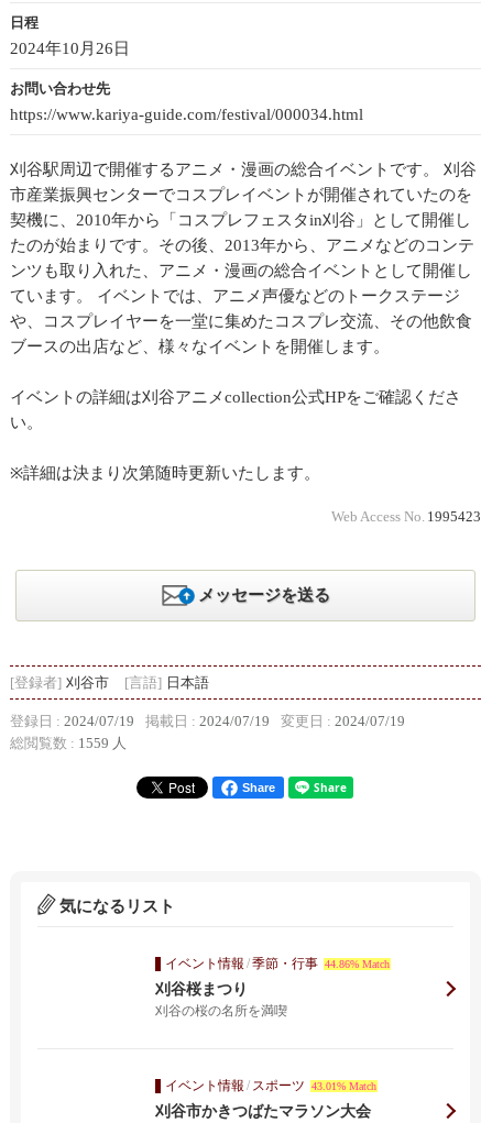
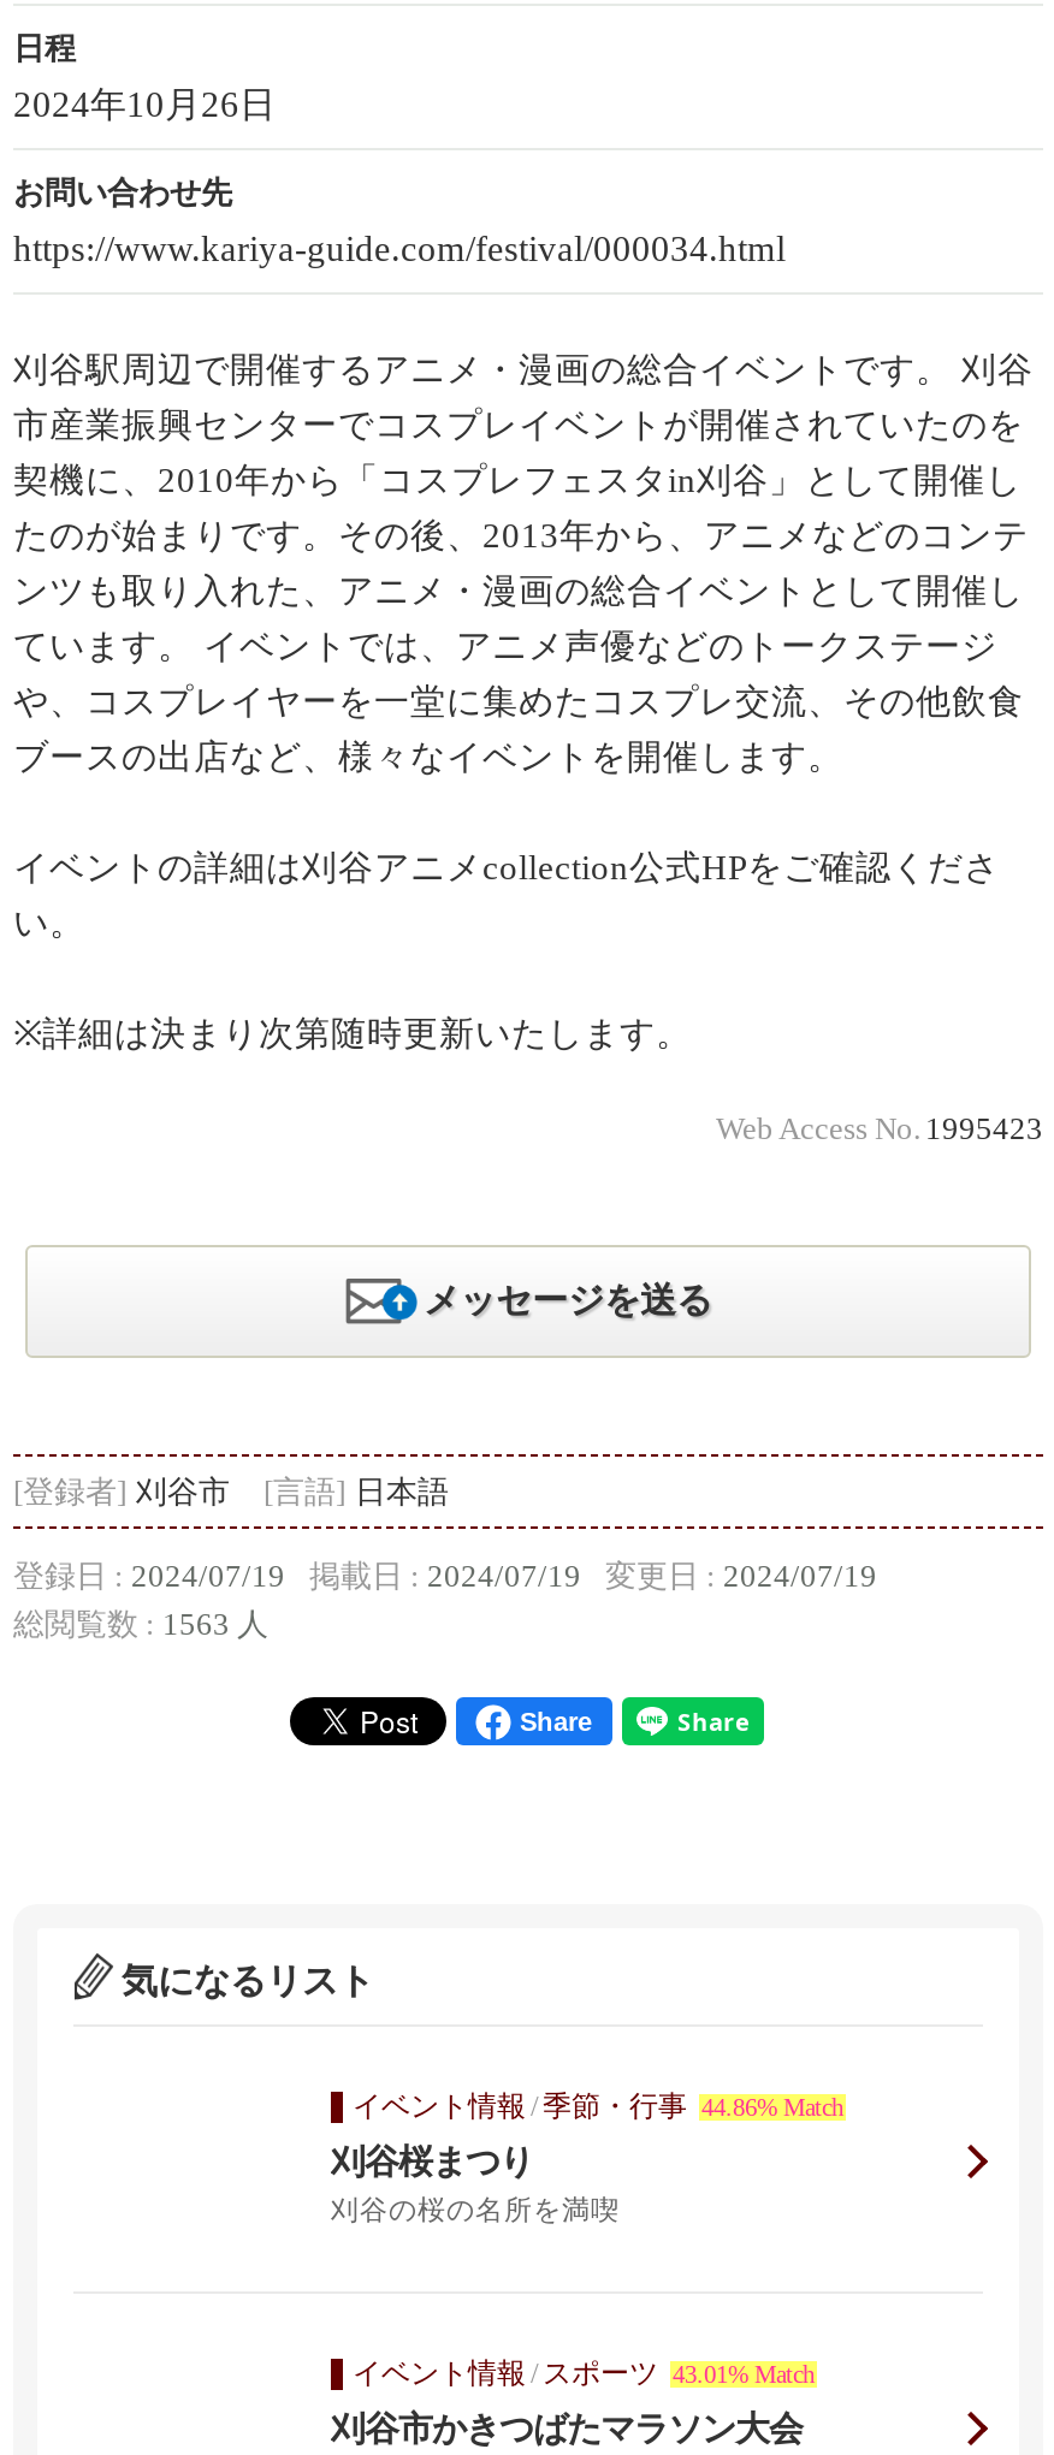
[10,736,127,751] 総閲覧数 : 1559 人 -> [13,1608,268,1642] 総閲覧数 : 1563 人

